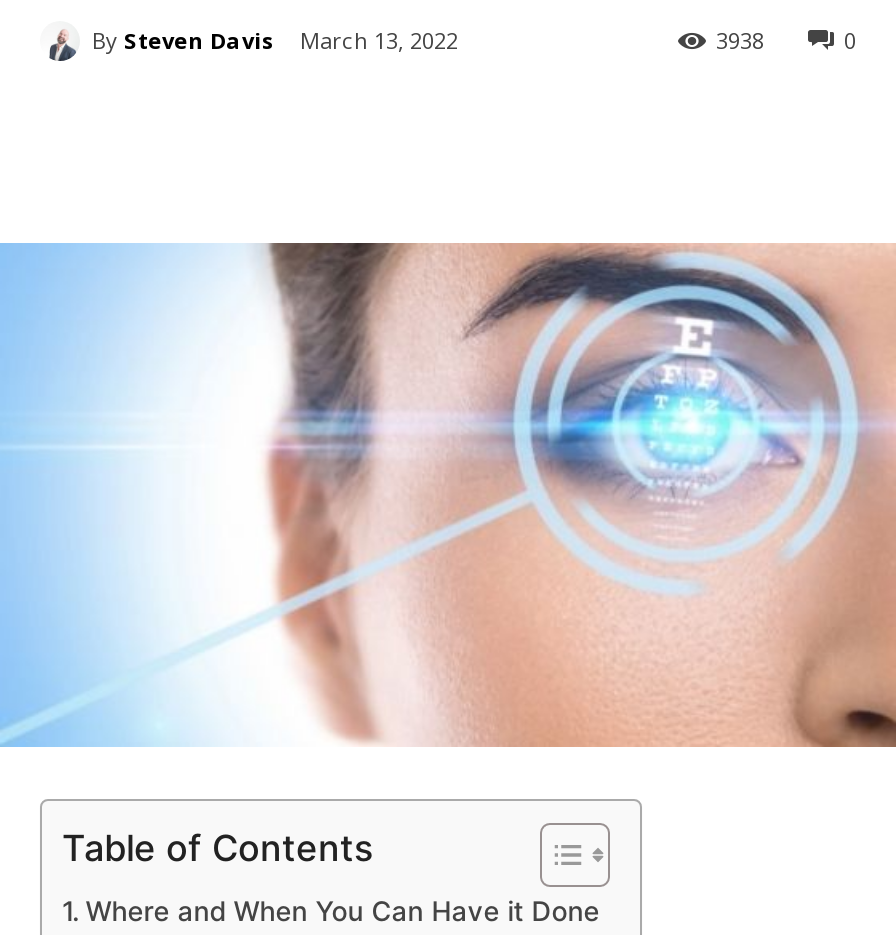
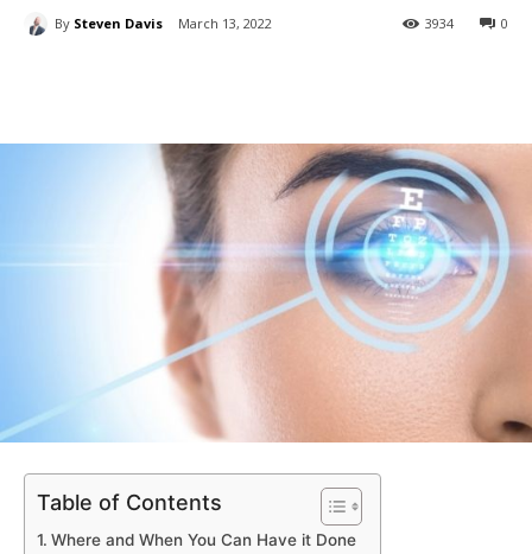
[716,25,764,55] 3938 -> [425,14,454,32] 3934

